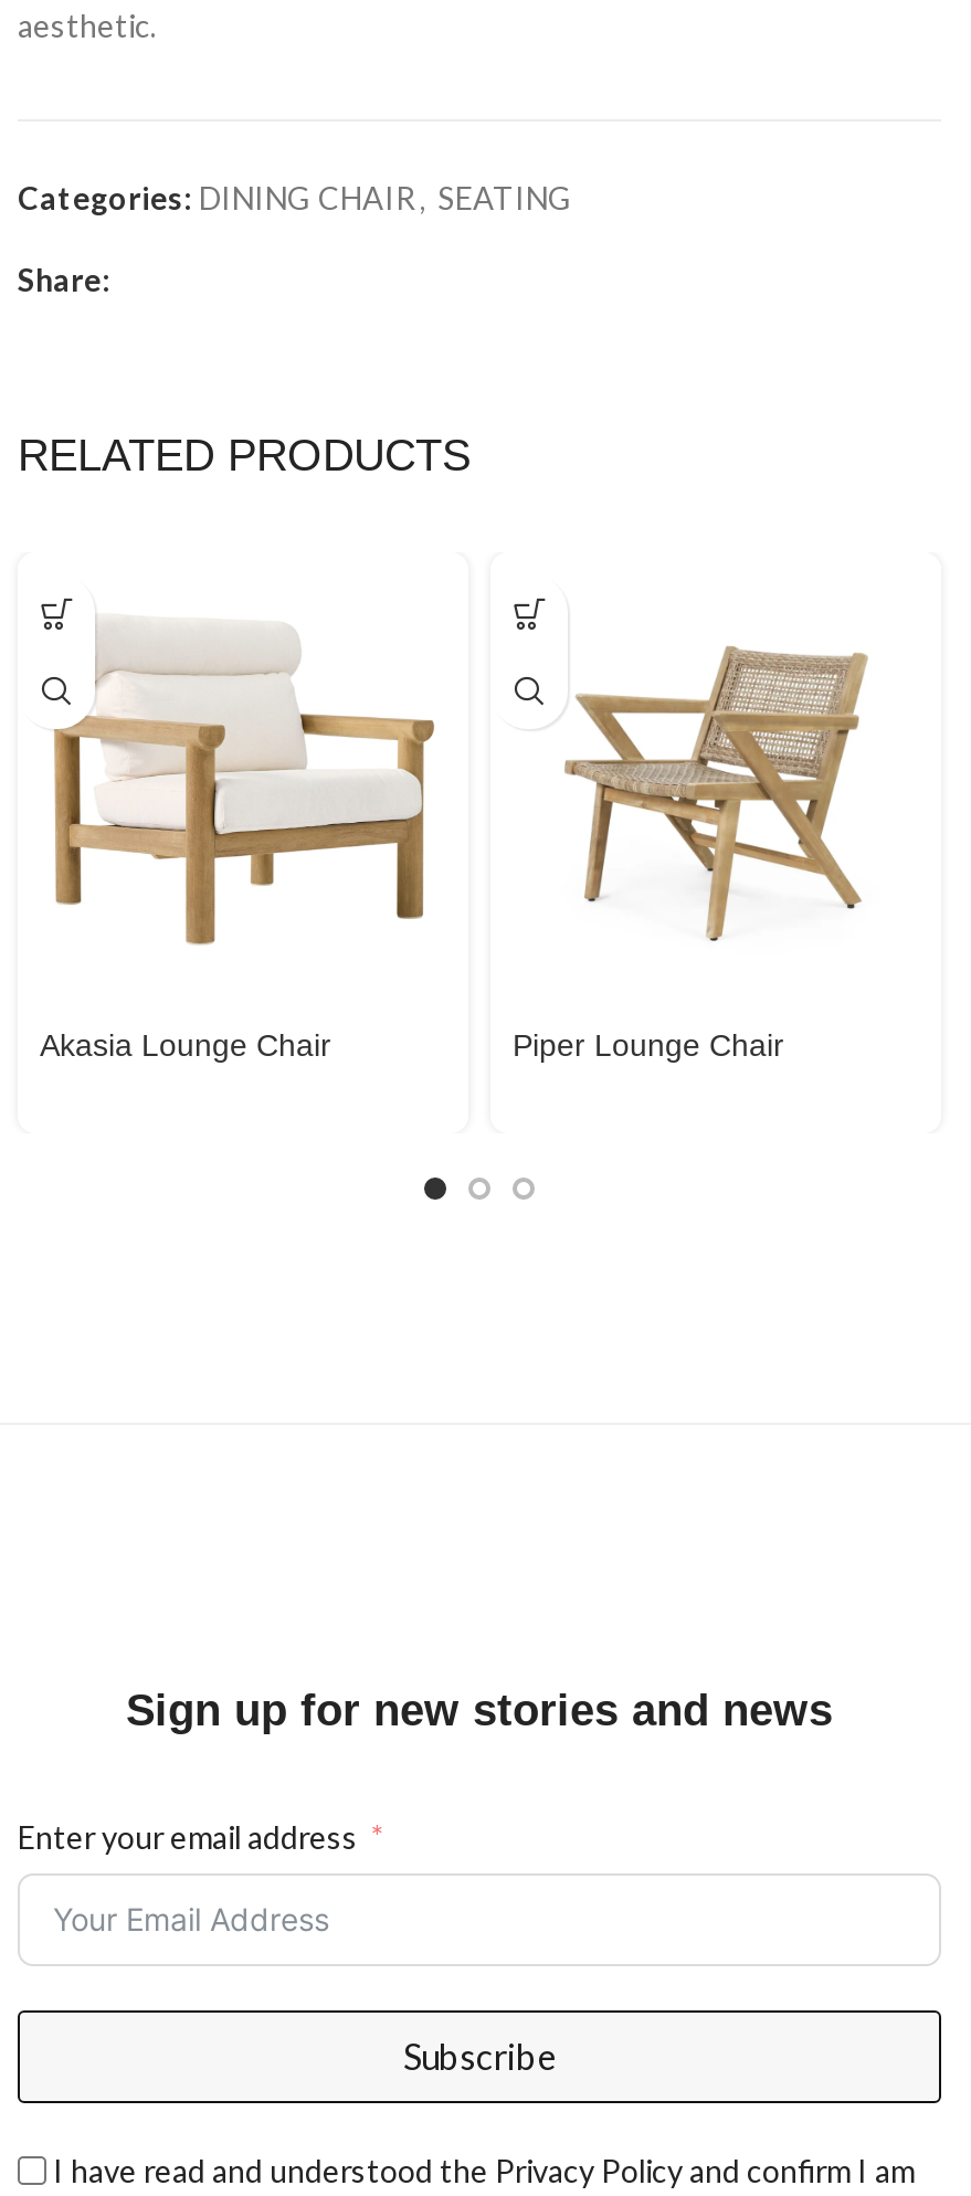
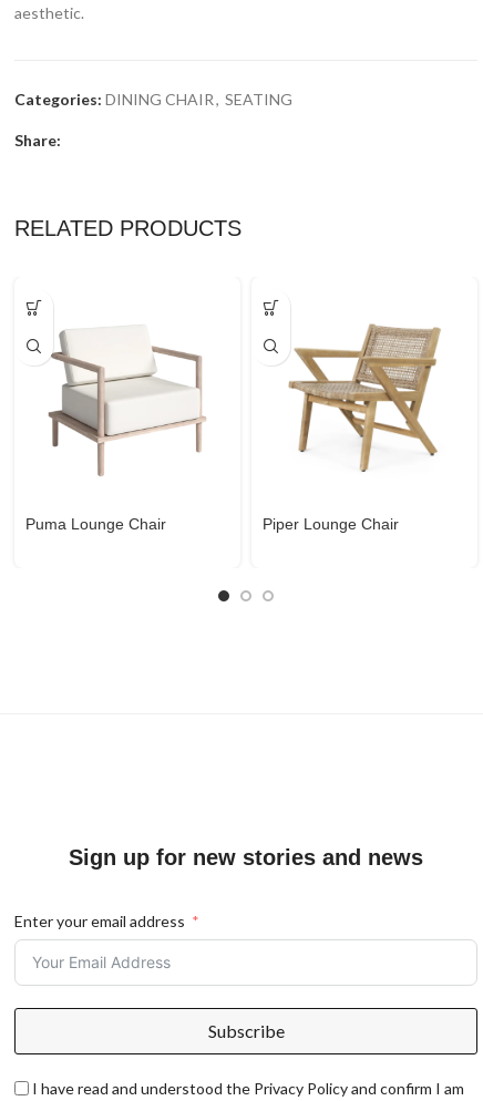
[40,616,437,1063] [image] | Akasia Lounge Chair -> [25,310,224,533] [image] | Puma Lounge Chair

